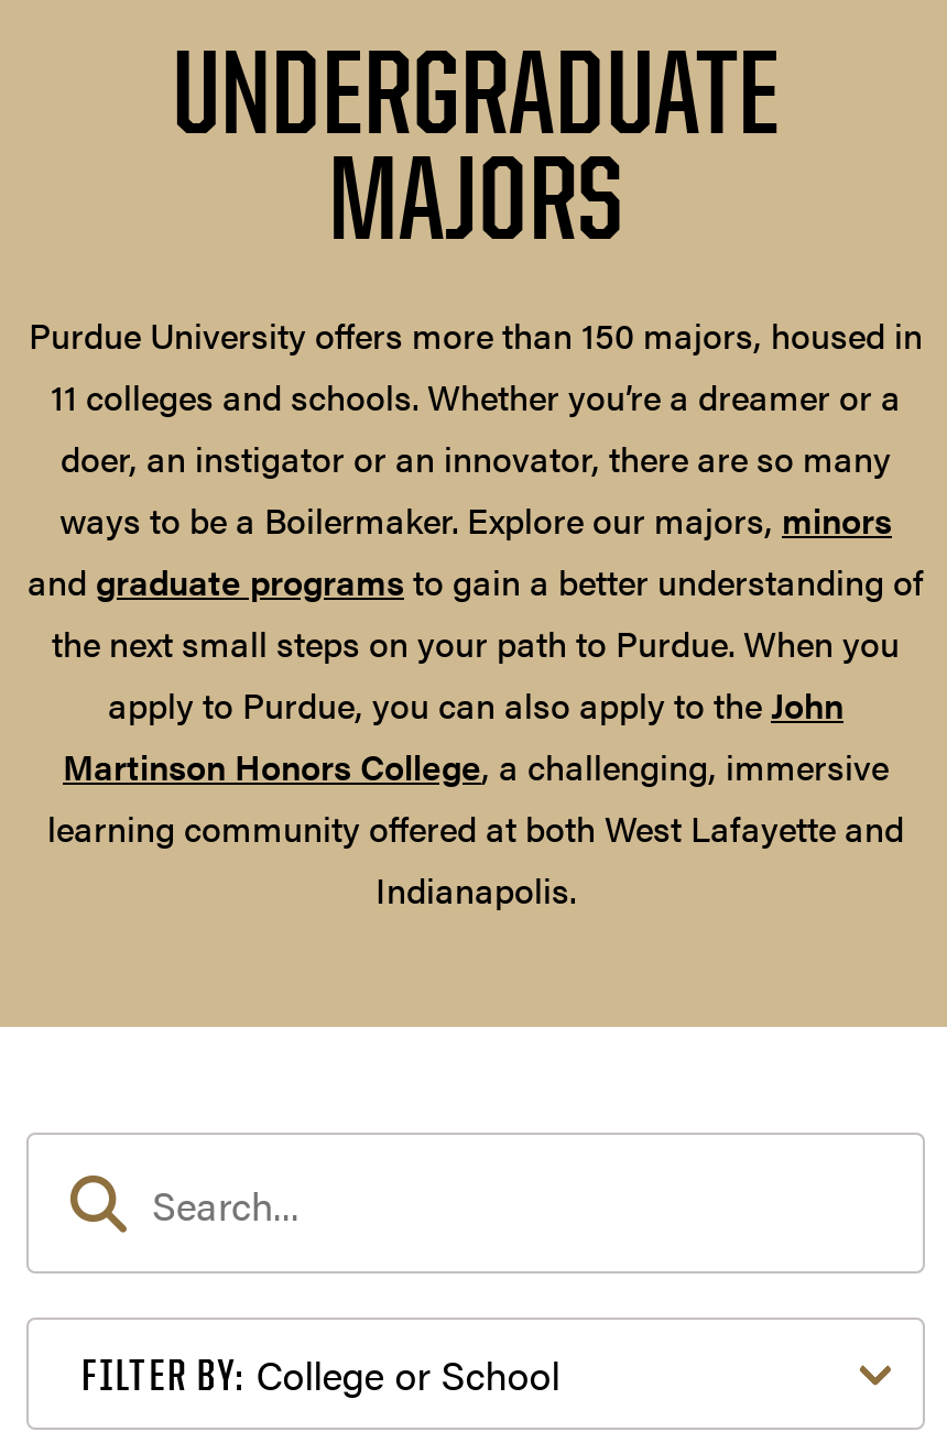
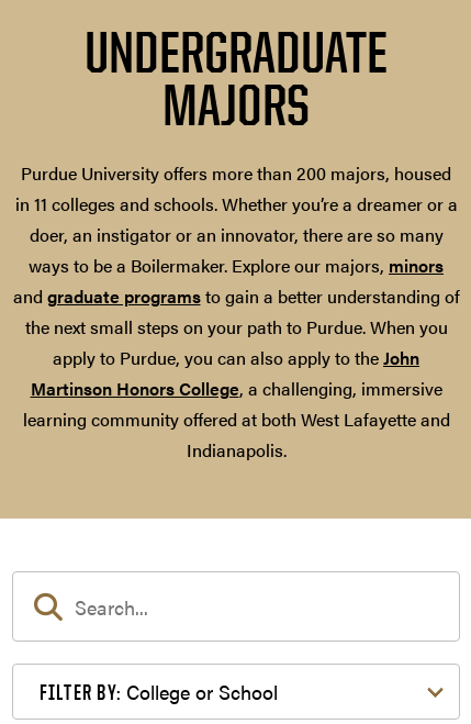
[29,310,923,422] Purdue University offers more than 150 majors, housed in | 11 colleges and schools. Whether you’re a dreamer or a -> [15,161,457,217] Purdue University offers more than 200 majors, housed | in 11 colleges and schools. Whether you’re a dreamer or a

